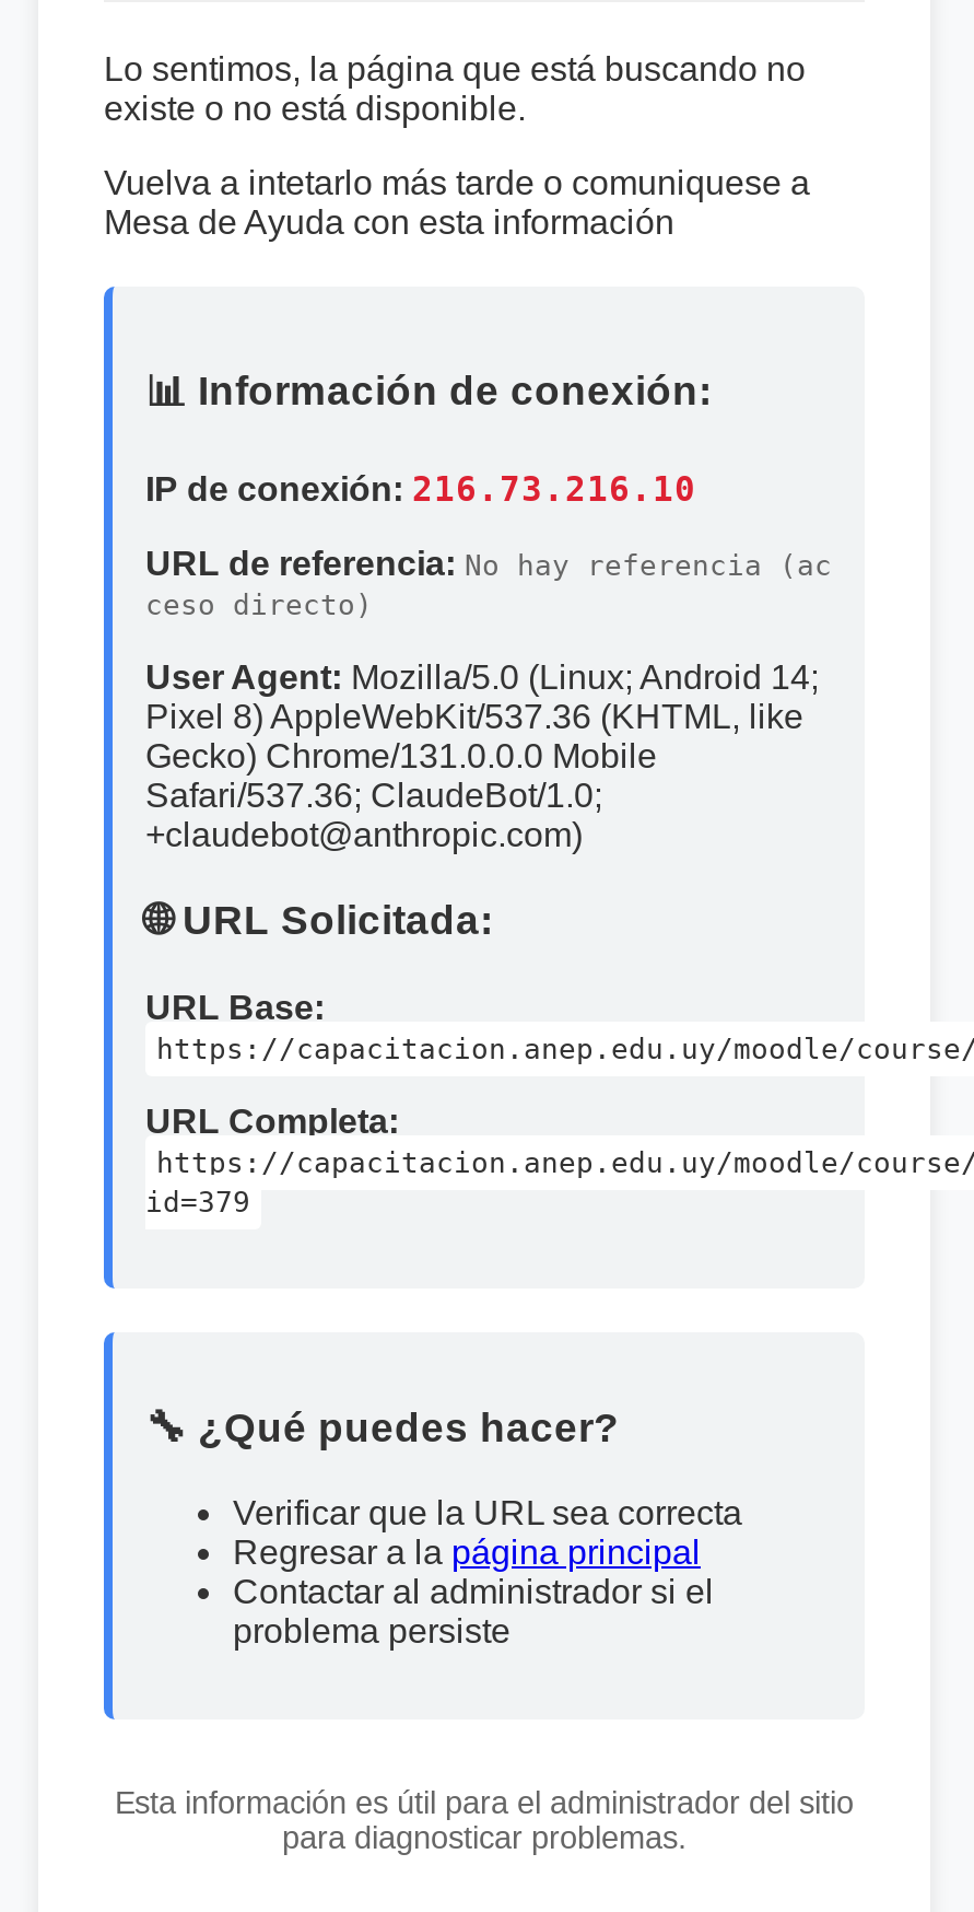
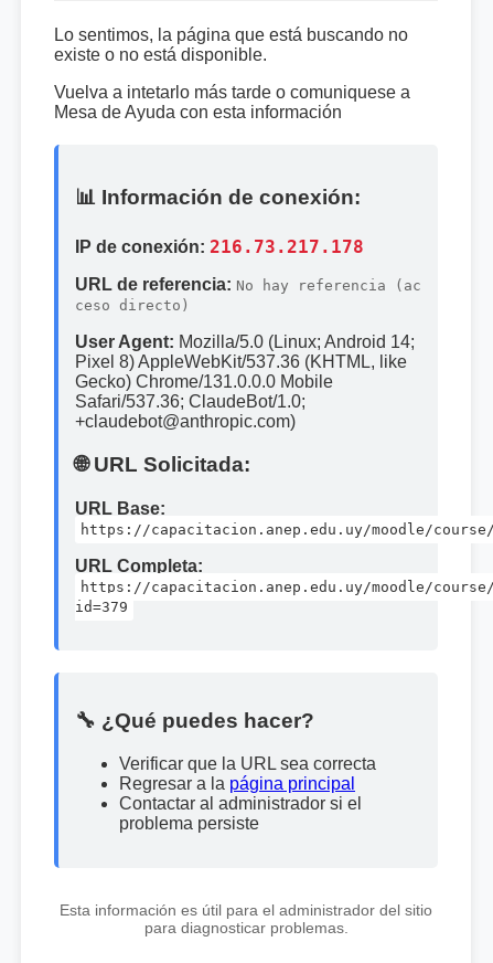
[145,471,696,510] IP de conexión: 216.73.216.10 -> [75,238,364,258] IP de conexión: 216.73.217.178

